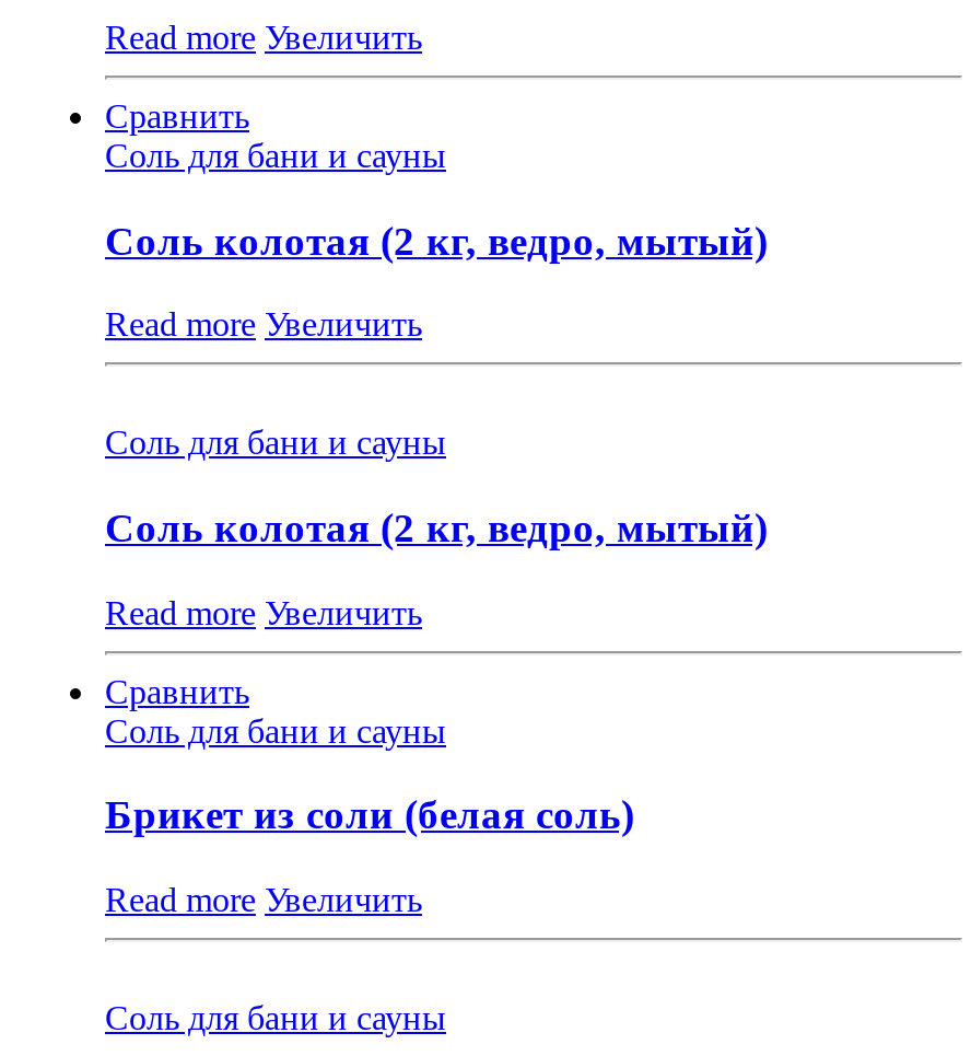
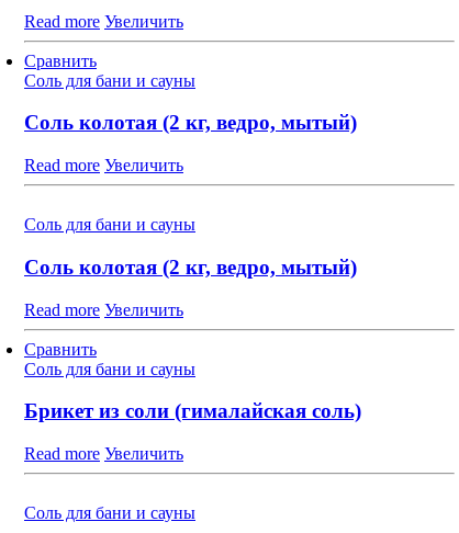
[105,792,634,838] Брикет из соли (белая соль) -> [24,399,361,422] Брикет из соли (гималайская соль)

